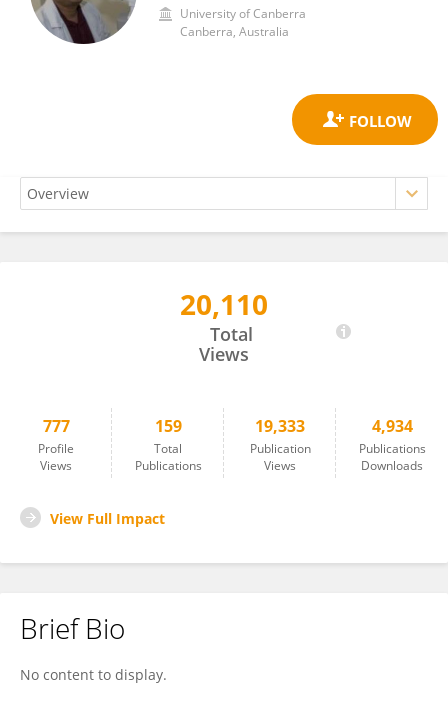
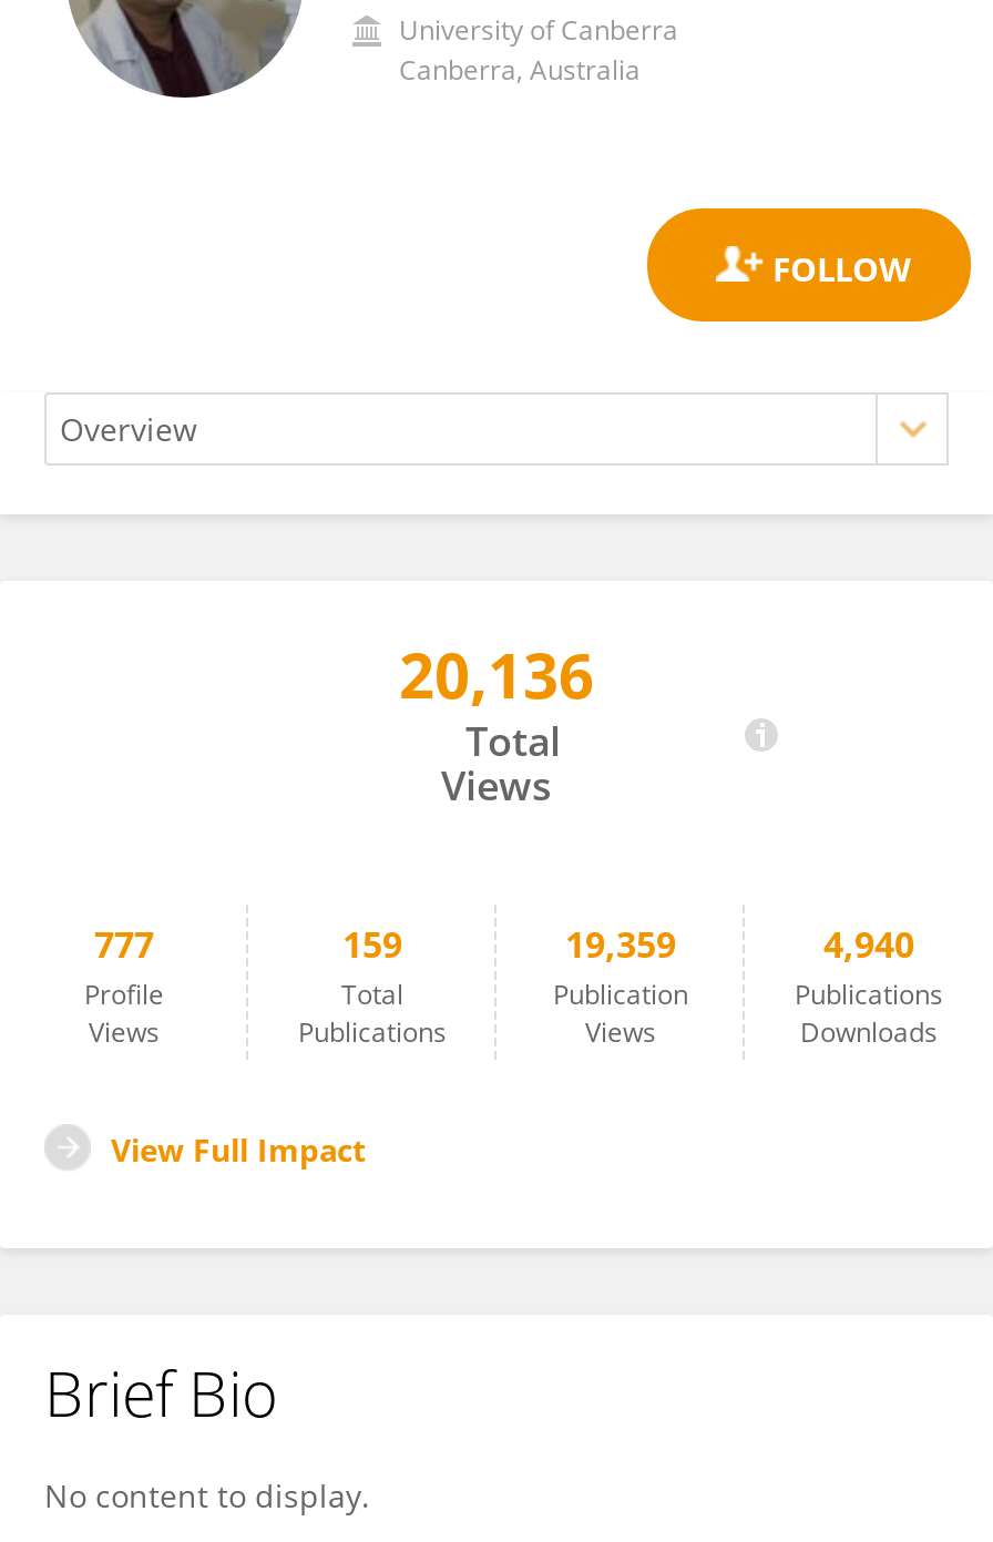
[180,285,268,323] 20,110 -> [399,632,594,716] 20,136
[255,415,305,437] 19,333 -> [565,920,676,969] 19,359
[371,415,412,437] 4,934 -> [823,920,914,969] 4,940

